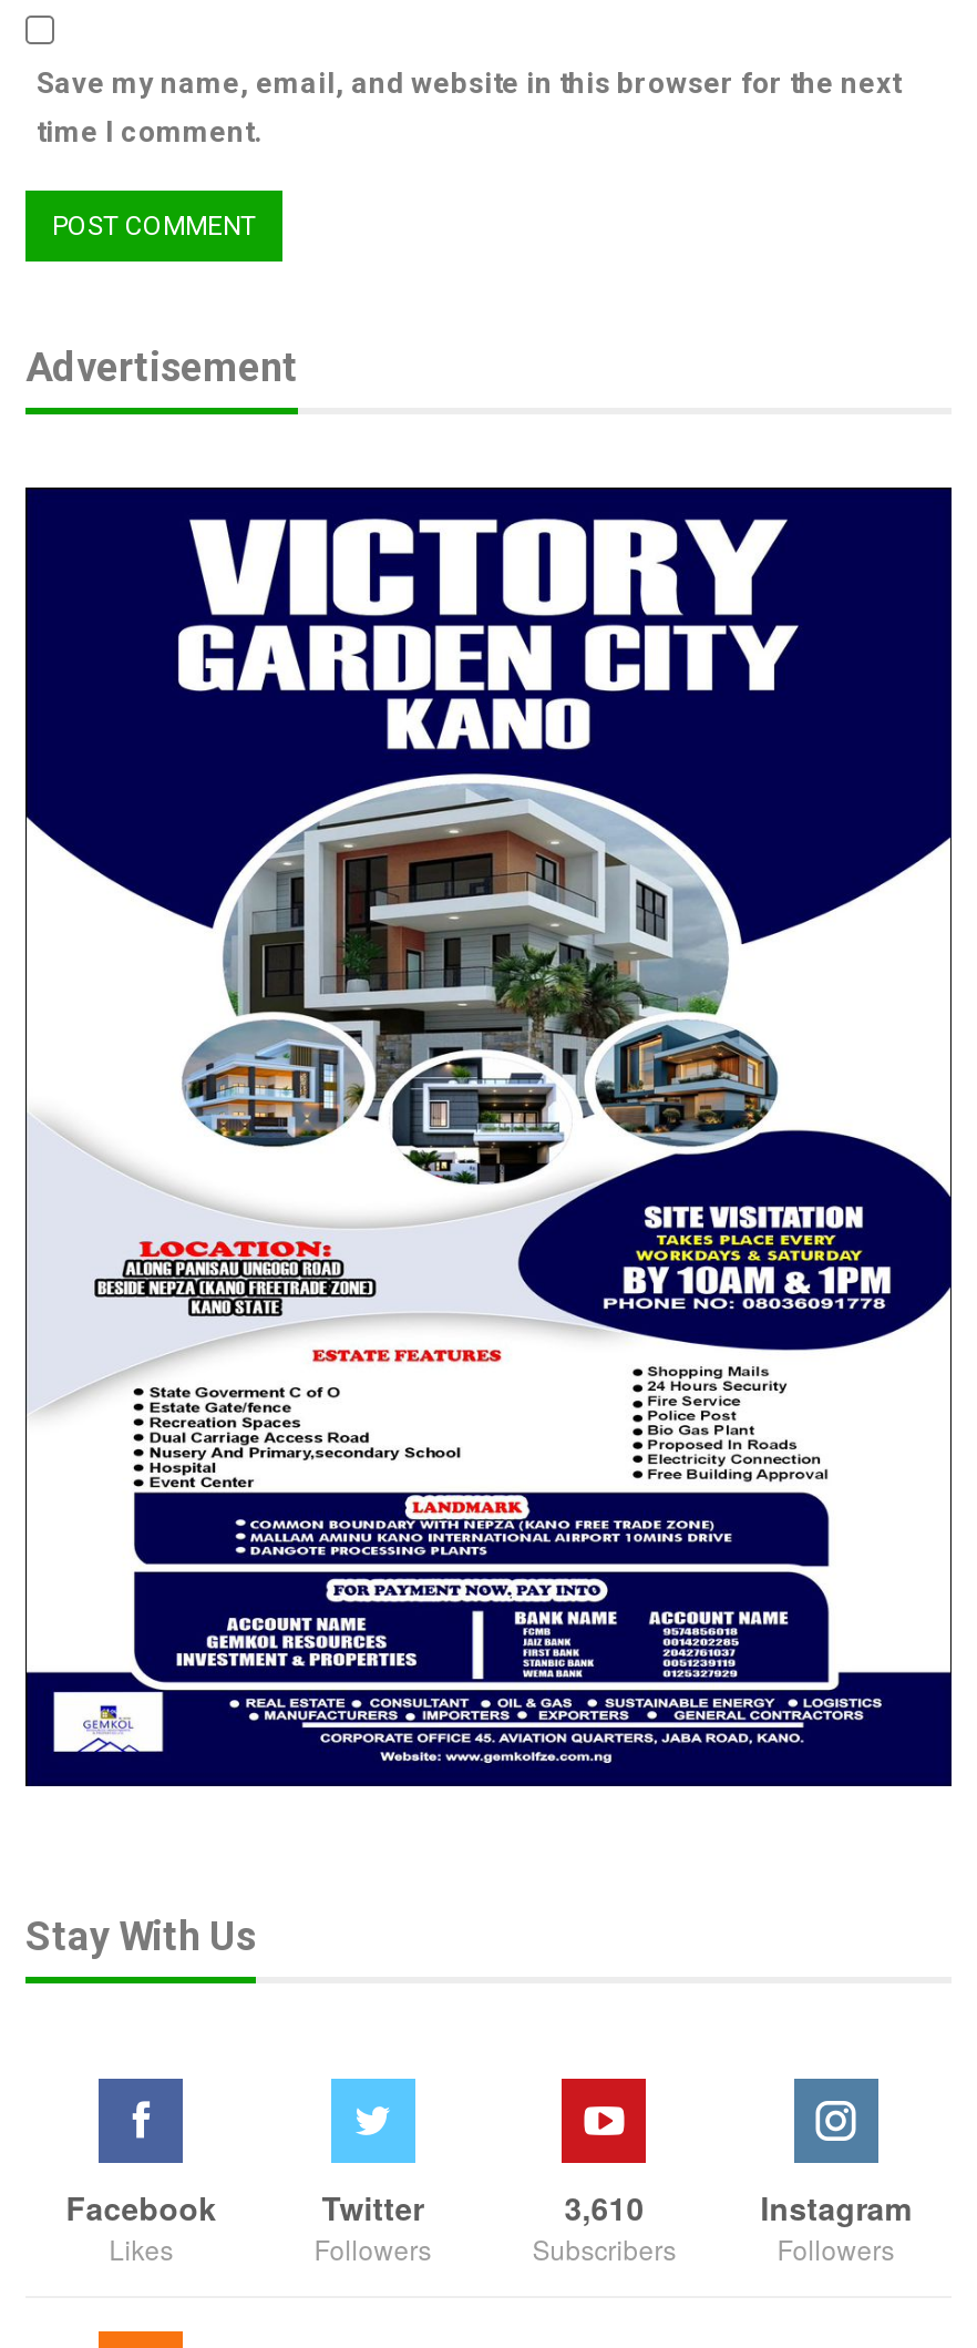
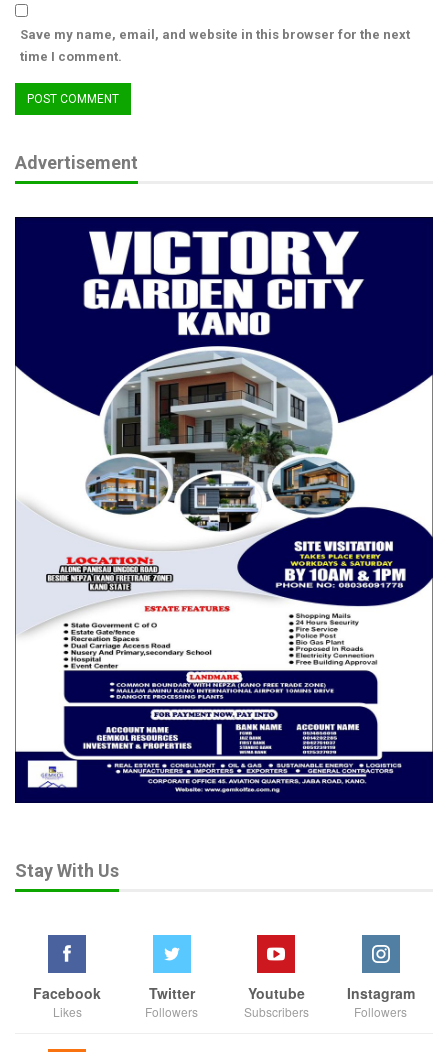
[564,2184,644,2229] 3,610 -> [248,983,305,1003] Youtube

